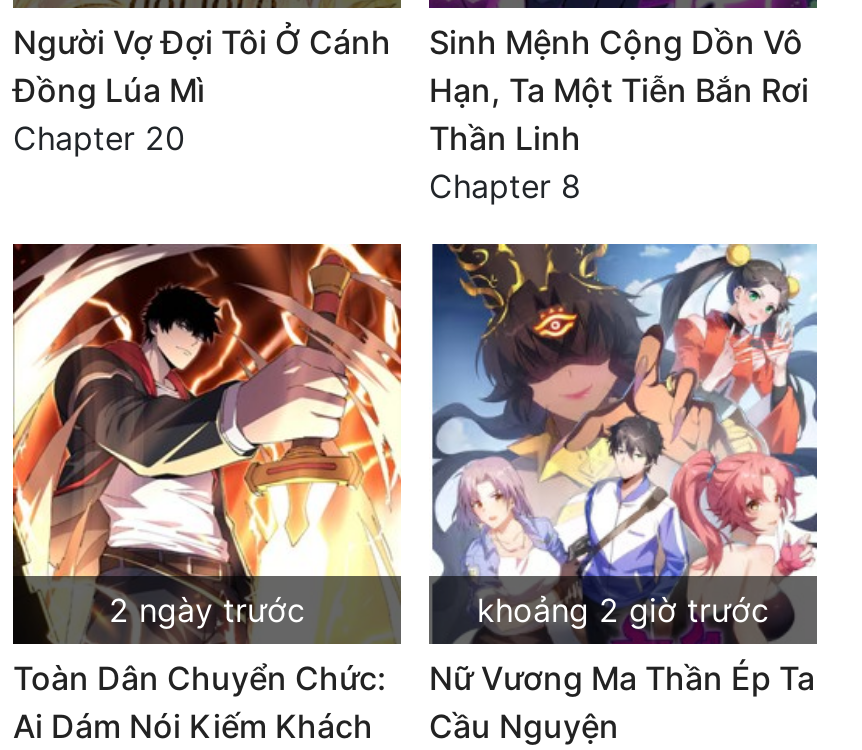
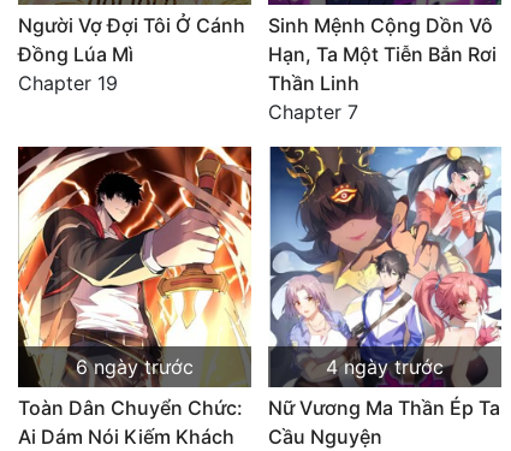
[13,117,185,157] Chapter 20 -> [18,70,118,95] Chapter 19
[429,165,581,205] Chapter 8 -> [268,99,358,123] Chapter 7
[109,589,305,629] 2 ngày trước -> [76,354,194,378] 6 ngày trước
[477,589,769,629] khoảng 2 giờ trước -> [326,354,444,378] 4 ngày trước

